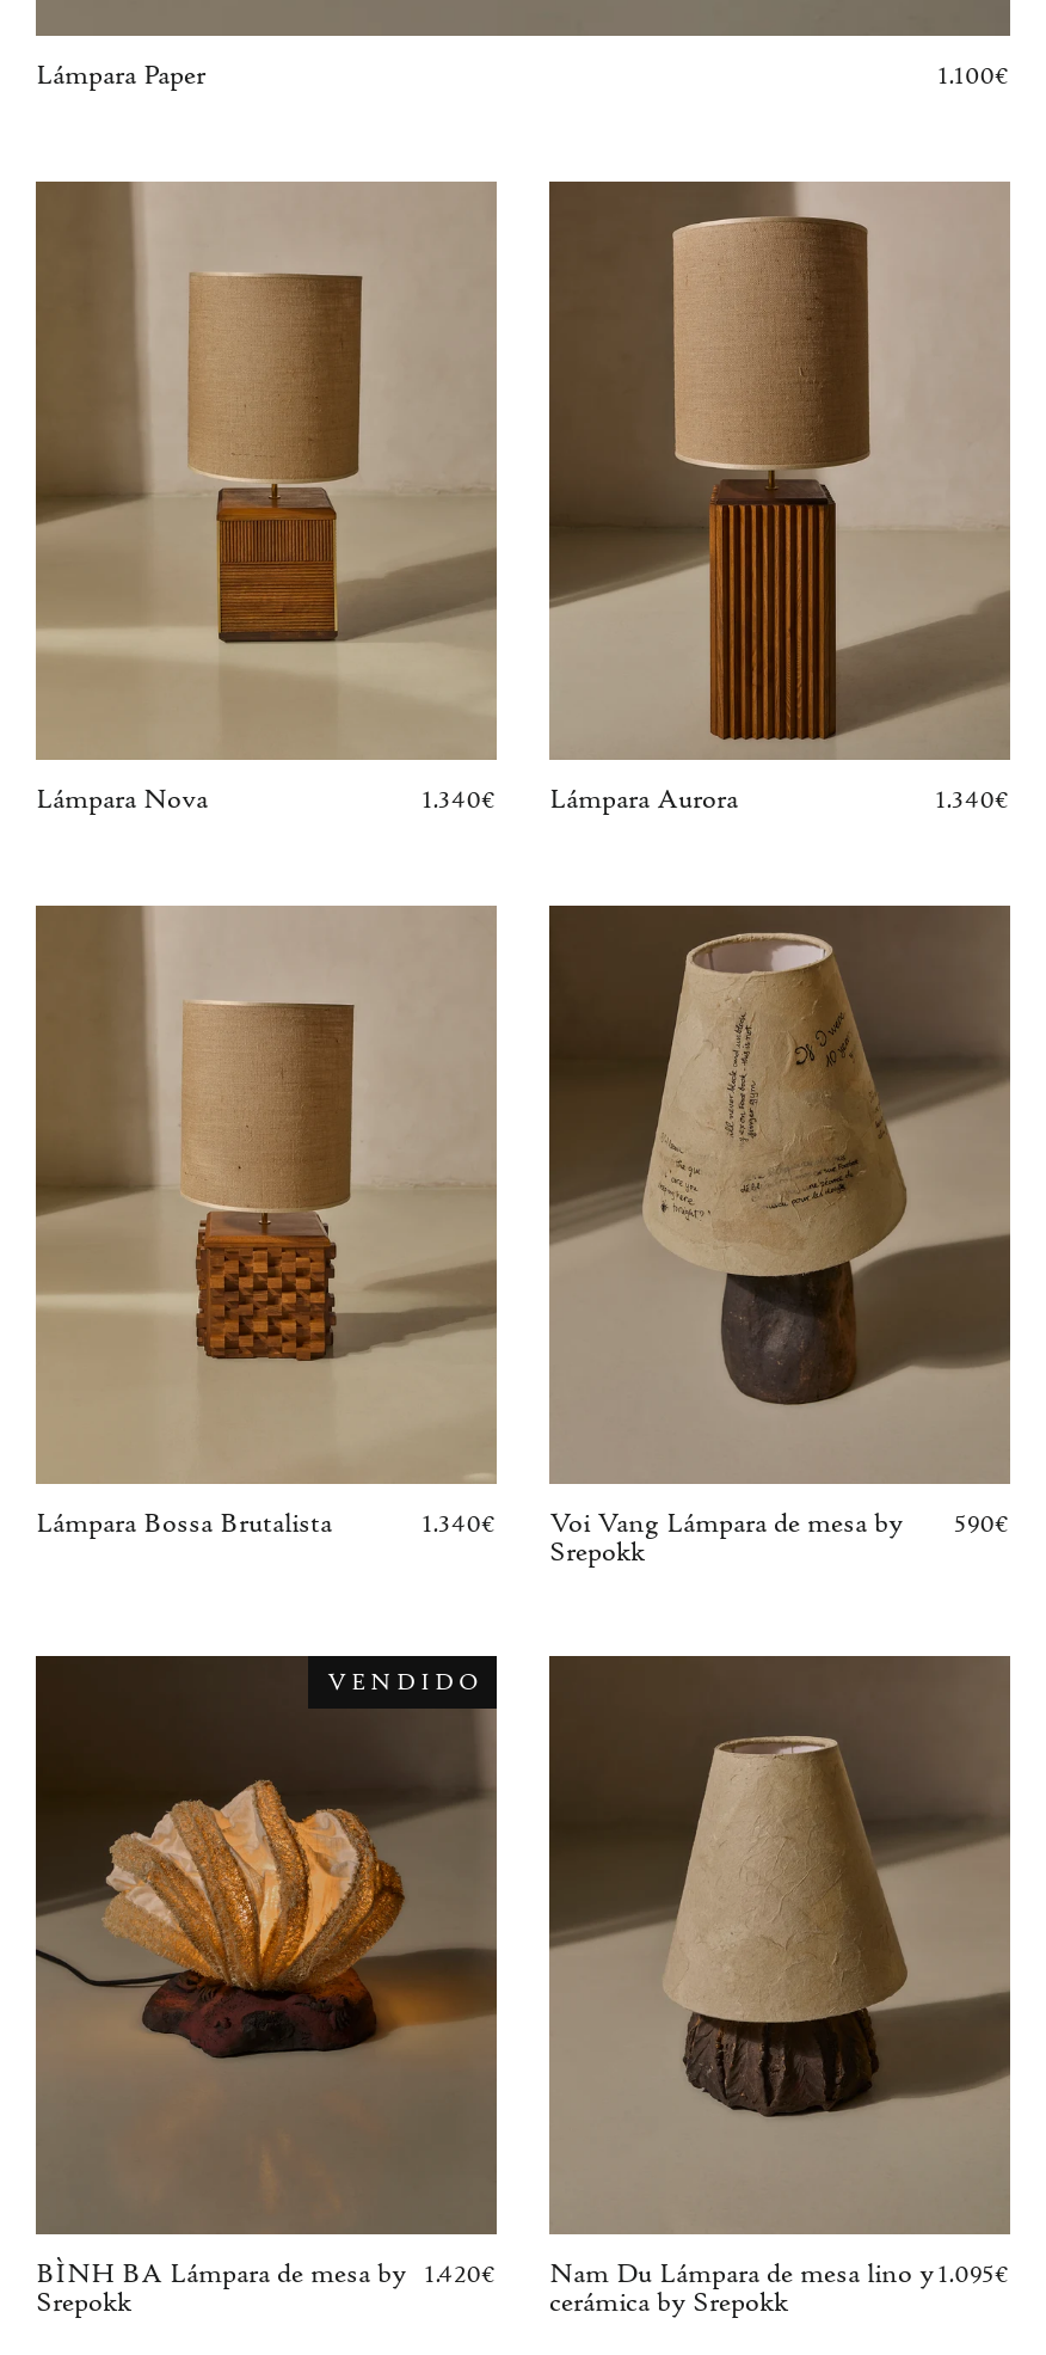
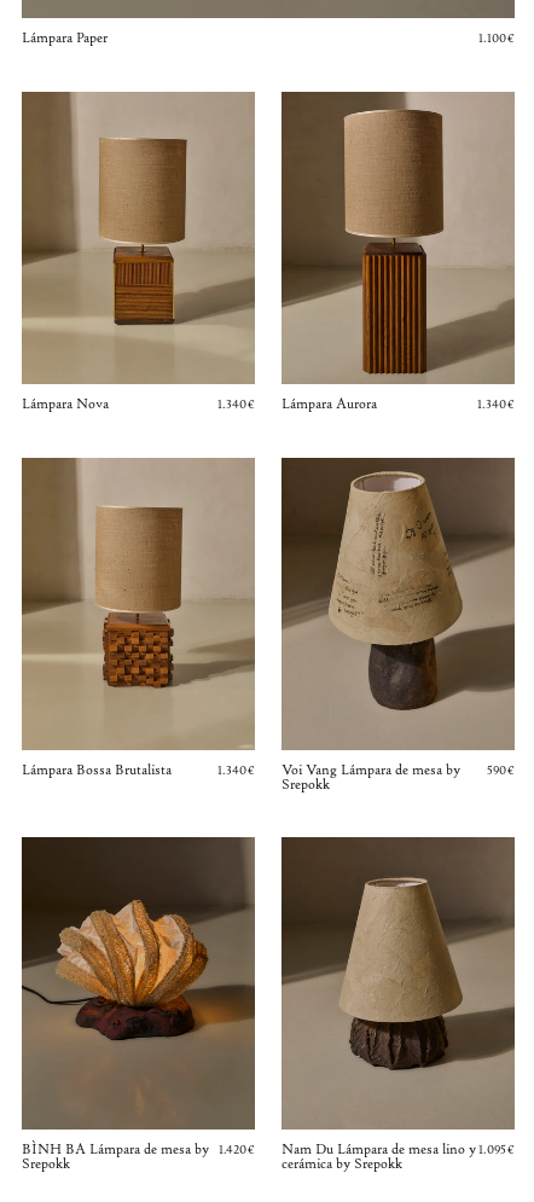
[327,1669,482,1697] VENDIDO -> none

